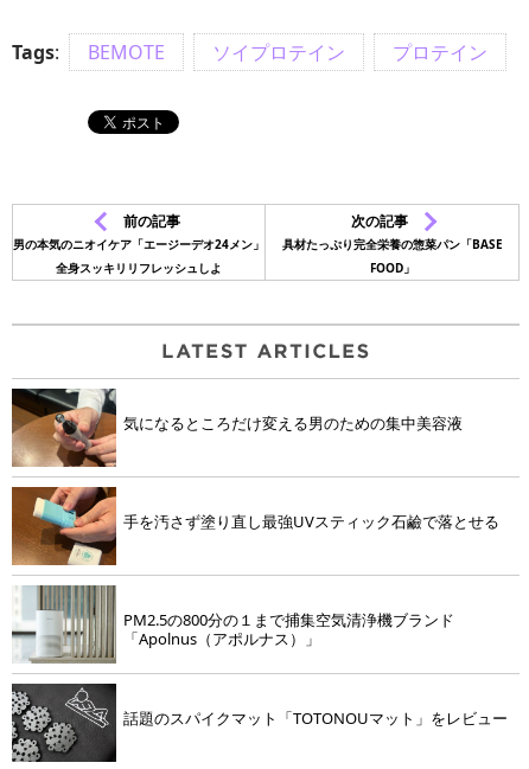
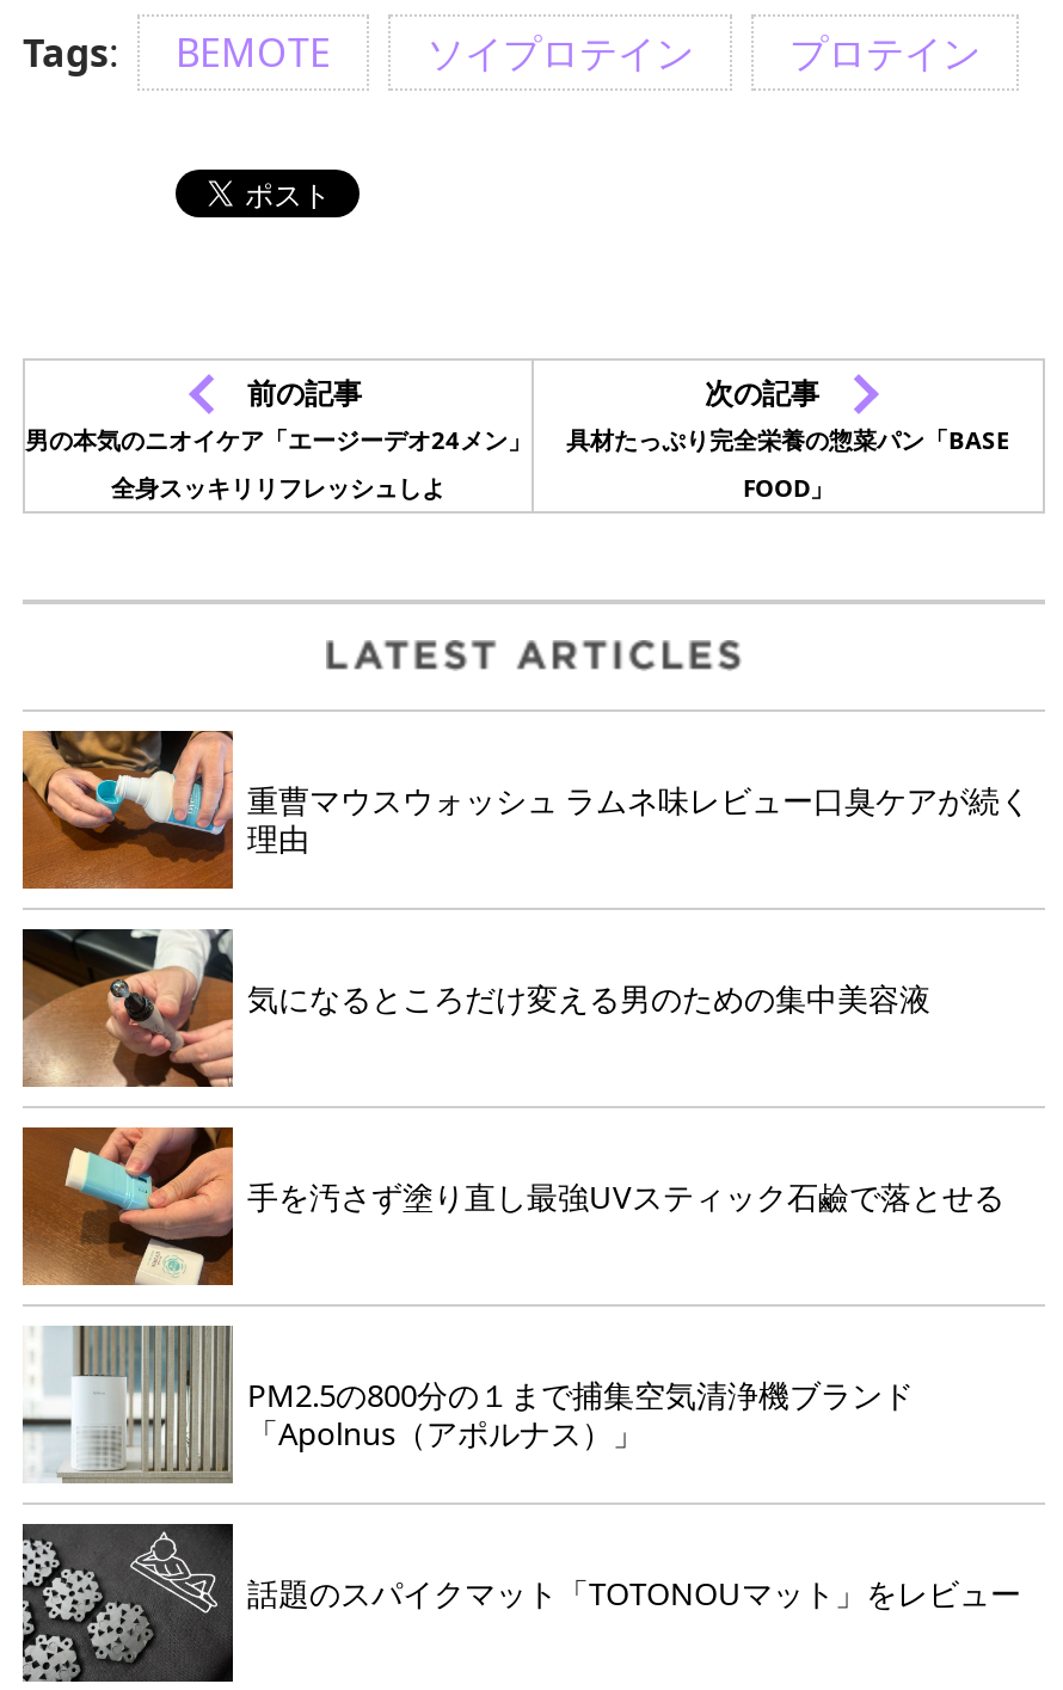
none -> [20,729,1031,891] [image] | 重曹マウスウォッシュ ラムネ味レビュー口臭ケアが続く | 理由

